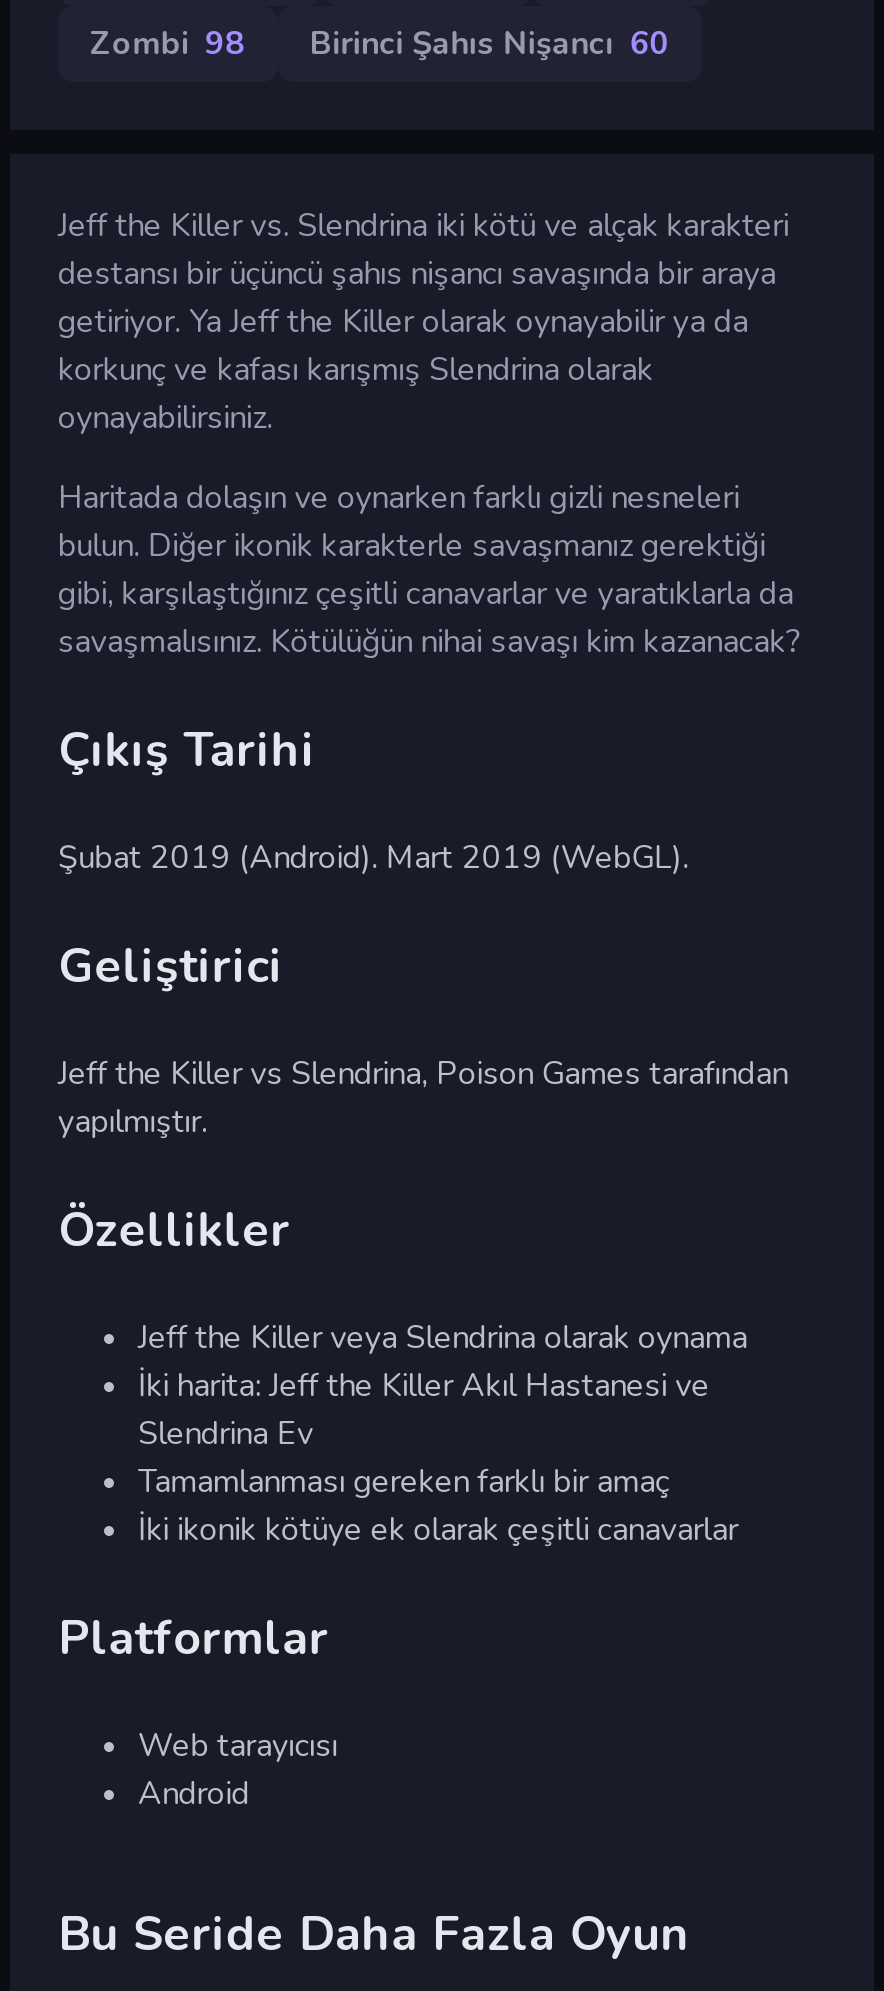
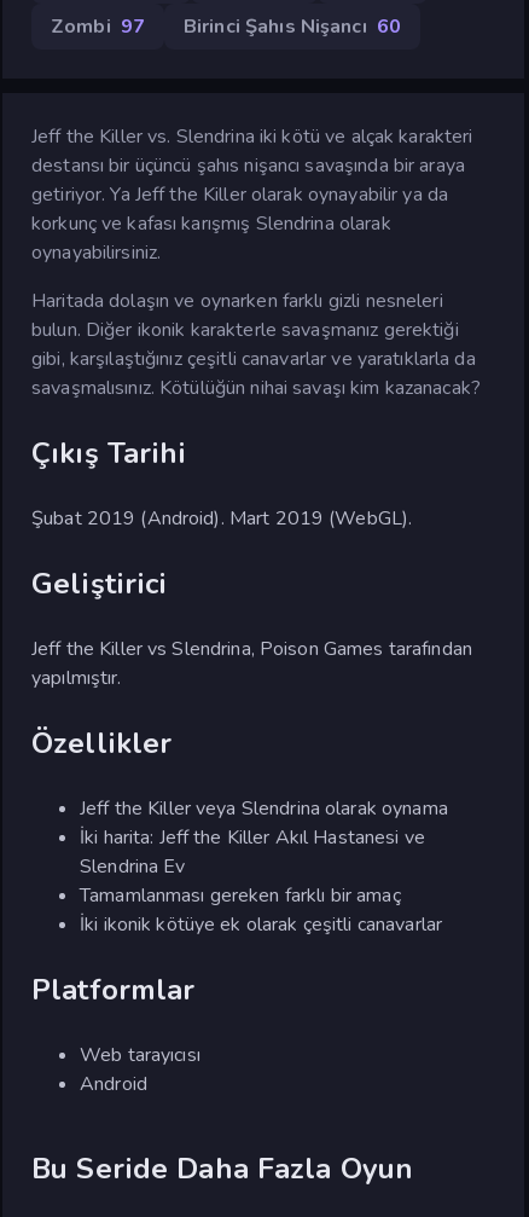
[90,22,670,66] Zombi 98 Birinci Şahıs Nişancı 60 -> [51,13,401,40] Zombi 97 Birinci Şahıs Nişancı 60

